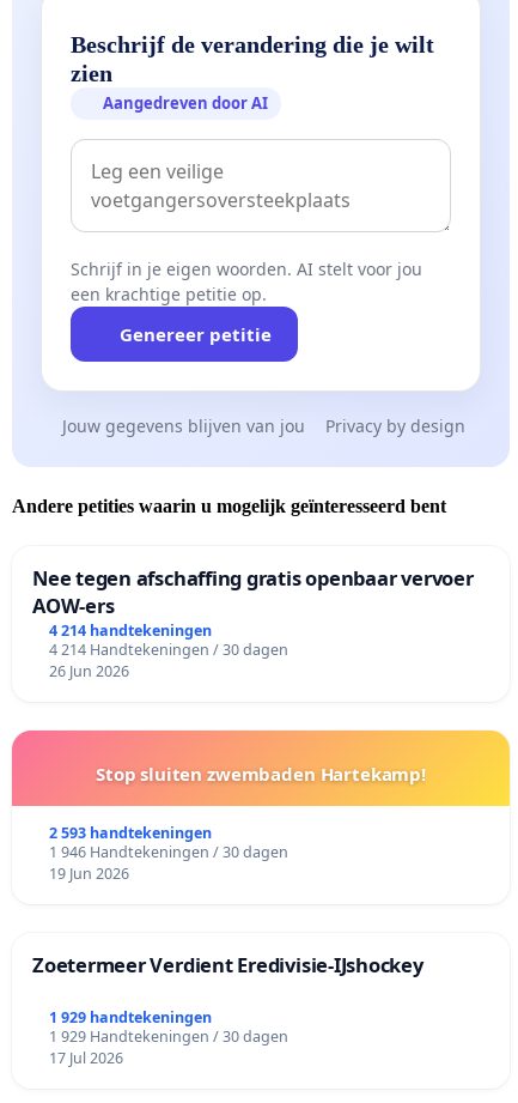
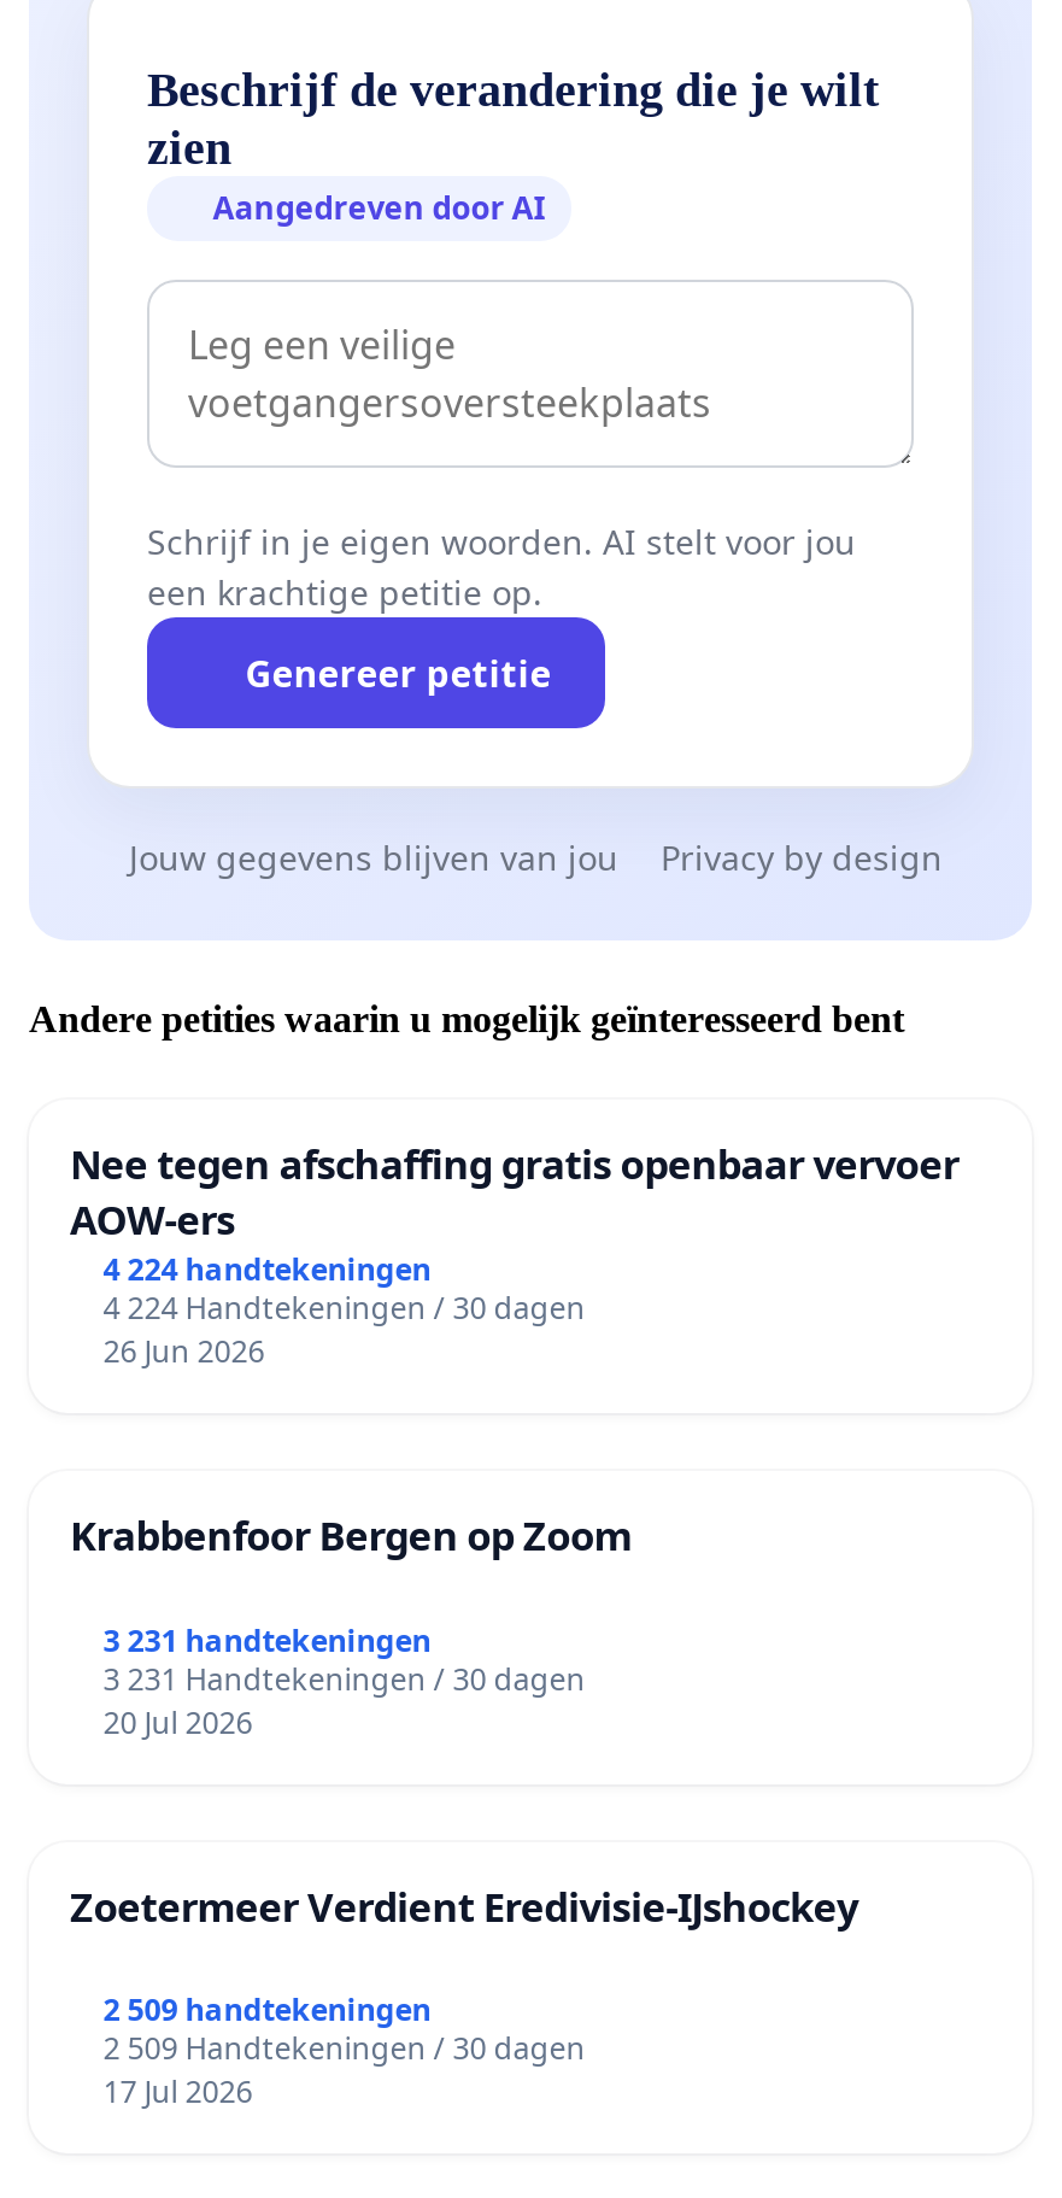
[49,620,212,640] 4 214 handtekeningen -> [103,1248,431,1289] 4 224 handtekeningen
[49,639,288,660] 4 214 Handtekeningen / 30 dagen -> [103,1287,585,1328] 4 224 Handtekeningen / 30 dagen
[96,761,426,785] Stop sluiten zwembaden Hartekamp! -> [70,1506,632,1562] Krabbenfoor Bergen op Zoom
[49,822,288,883] 2 593 handtekeningen | 1 946 Handtekeningen / 30 dagen | 19 Jun 2026 -> [103,1619,585,1742] 3 231 handtekeningen | 3 231 Handtekeningen / 30 dagen | 20 Jul 2026
[49,1007,212,1027] 1 929 handtekeningen -> [103,1990,431,2031] 2 509 handtekeningen
[49,1026,288,1046] 1 929 Handtekeningen / 30 dagen -> [103,2029,585,2070] 2 509 Handtekeningen / 30 dagen

